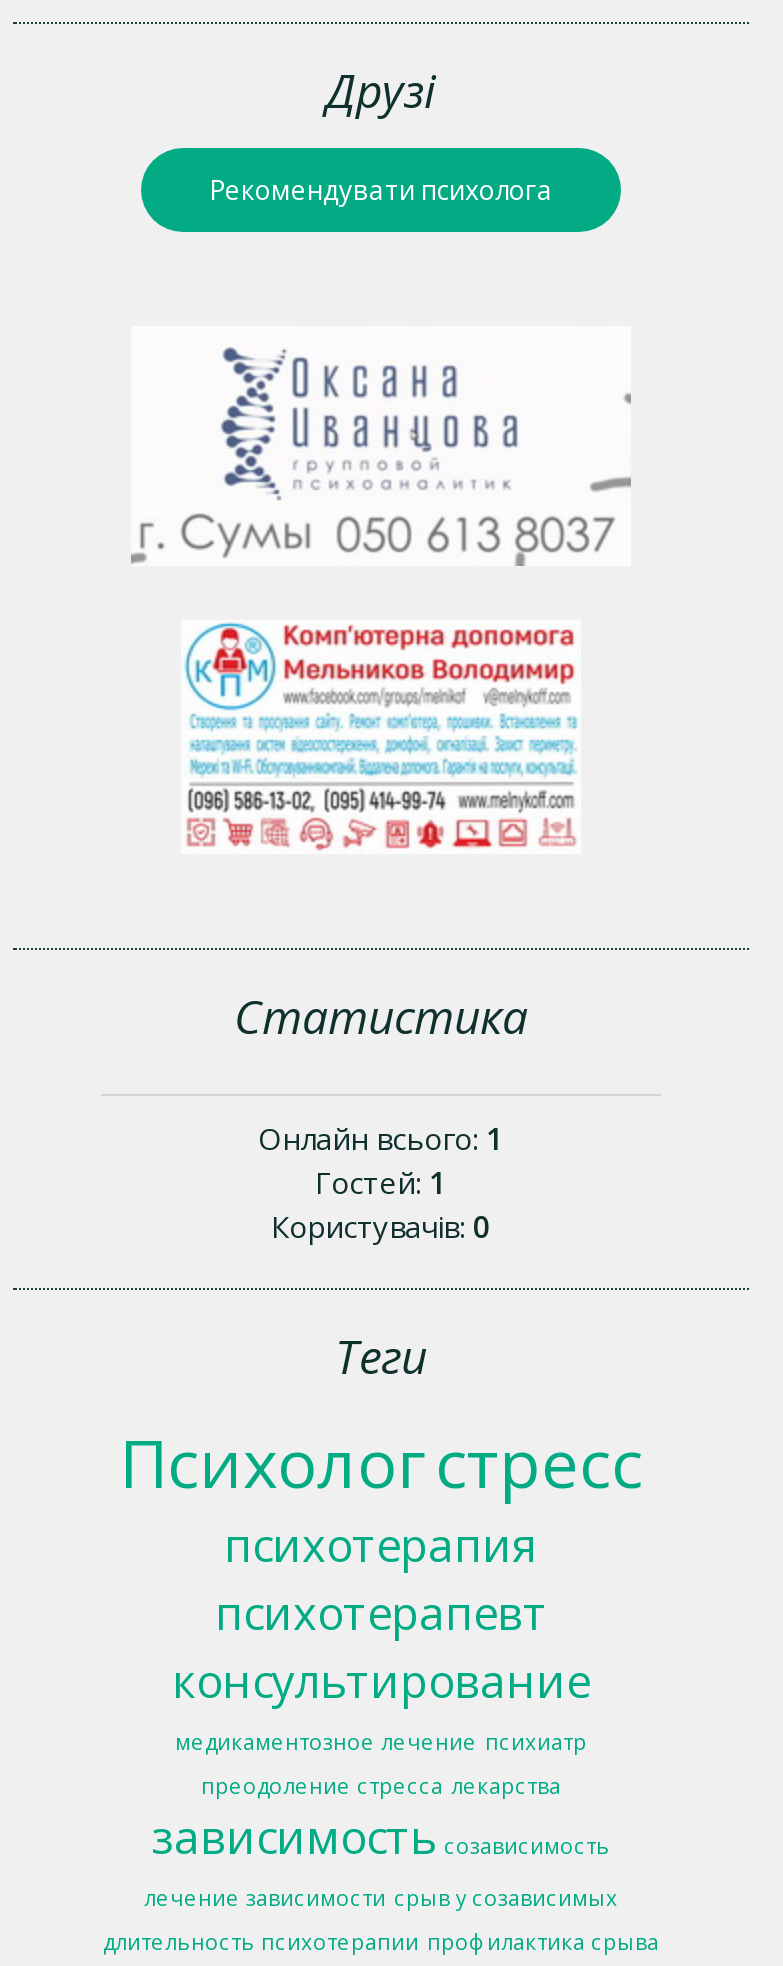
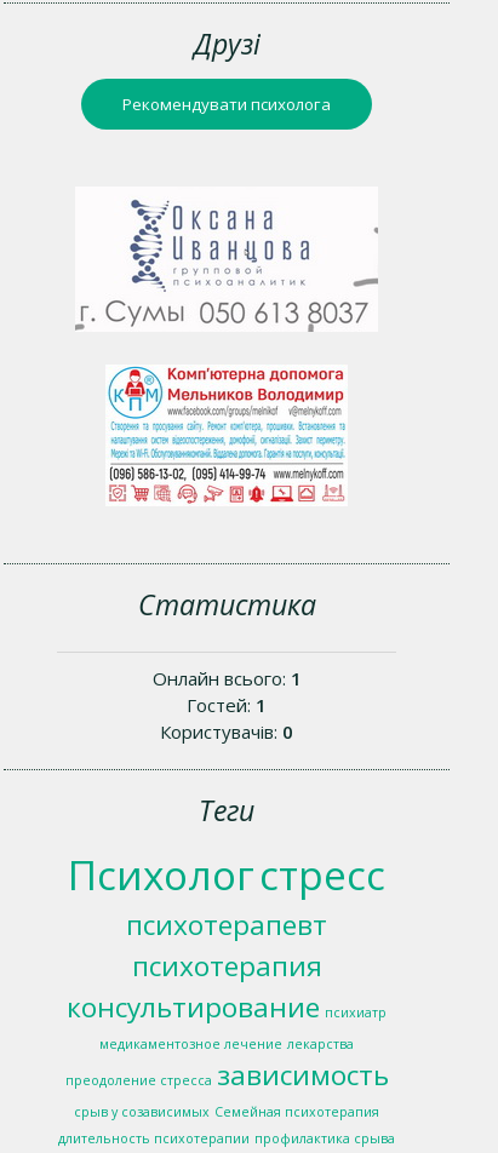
moved [224,1515,538,1577] -> [131,948,322,985]: психотерапия
[144,1651,618,1913] консультирование | медикаментозное лечение психиатр | преодоление стресса лекарства | зависимость созависимость | лечение зависимости срыв у созависимых -> [65,989,388,1121] консультирование психиатр | медикаментозное лечение лекарства | преодоление стресса зависимость | срыв у созависимых Семейная психотерапия

